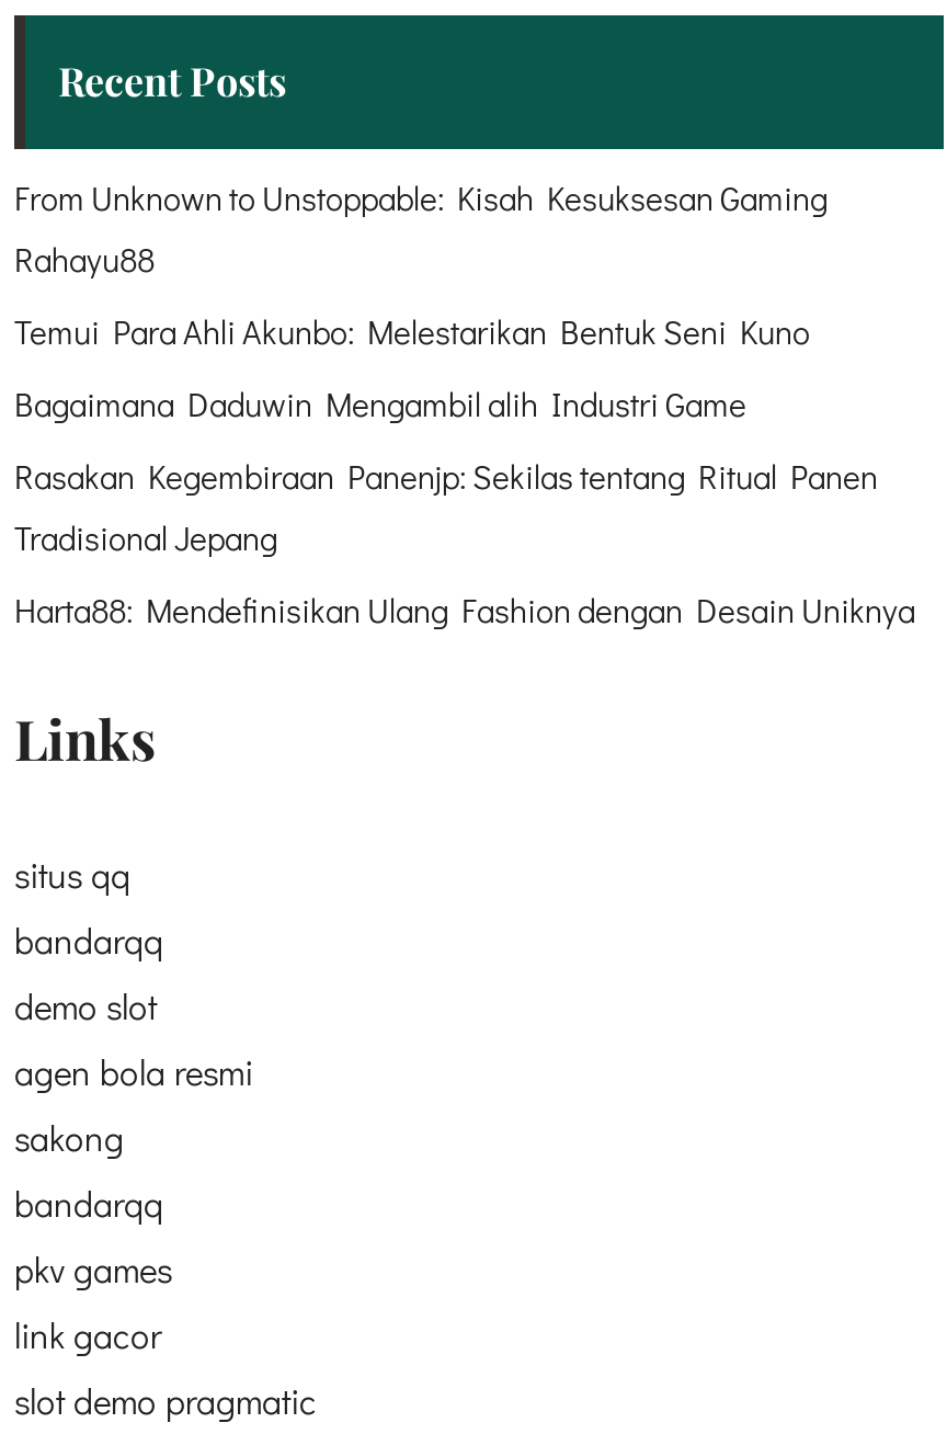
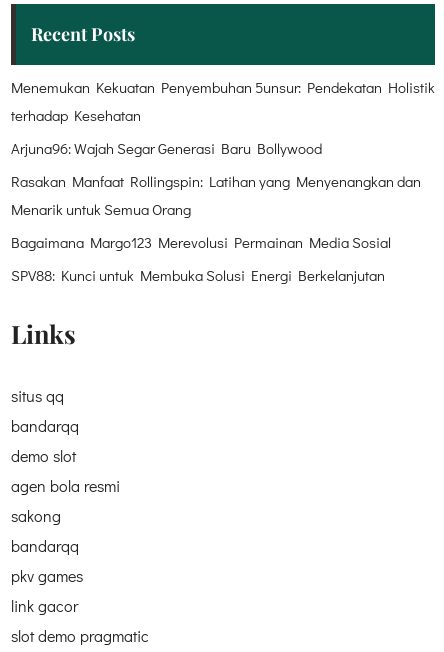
[14,175,828,281] From Unknown to Unstoppable: Kisah Kesuksesan Gaming | Rahayu88 -> [11,77,435,125] Menemukan Kekuatan Penyembuhan 5unsur: Pendekatan Holistik | terhadap Kesehatan
[14,309,810,353] Temui Para Ahli Akunbo: Melestarikan Bentuk Seni Kuno -> [11,138,322,158] Arjuna96: Wajah Segar Generasi Baru Bollywood
[14,382,746,425] Bagaimana Daduwin Mengambil alih Industri Game -> [11,171,421,219] Rasakan Manfaat Rollingspin: Latihan yang Menyenangkan dan | Menarik untuk Semua Orang
[14,454,878,559] Rasakan Kegembiraan Panenjp: Sekilas tentang Ritual Panen | Tradisional Jepang -> [11,232,391,252] Bagaimana Margo123 Merevolusi Permainan Media Sosial
[14,588,915,631] Harta88: Mendefinisikan Ulang Fashion dengan Desain Uniknya -> [11,265,385,285] SPV88: Kunci untuk Membuka Solusi Energi Berkelanjutan

